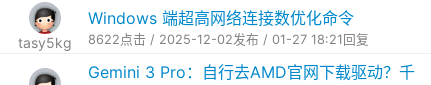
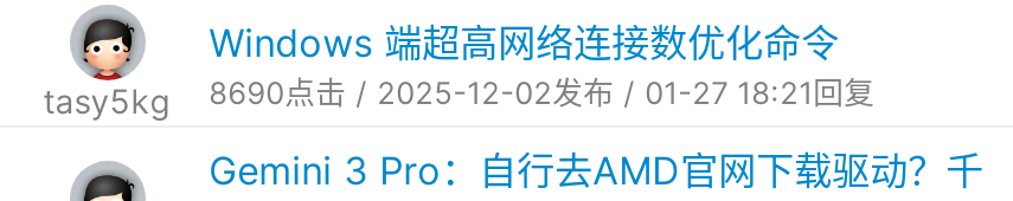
[88,32,369,47] 8622点击 / 2025-12-02发布 / 01-27 18:21回复 -> [209,75,875,111] 8690点击 / 2025-12-02发布 / 01-27 18:21回复

